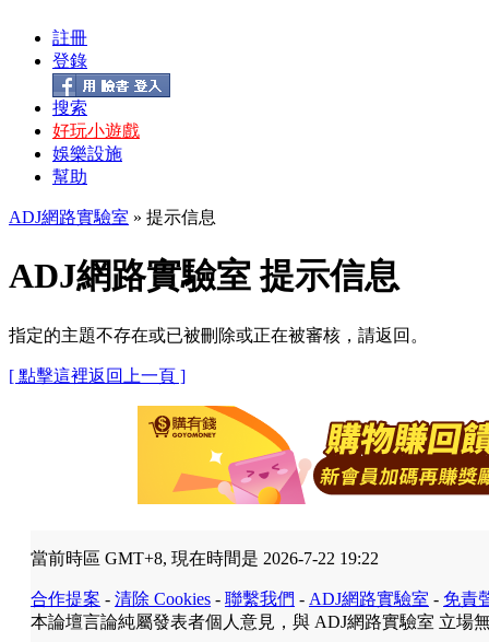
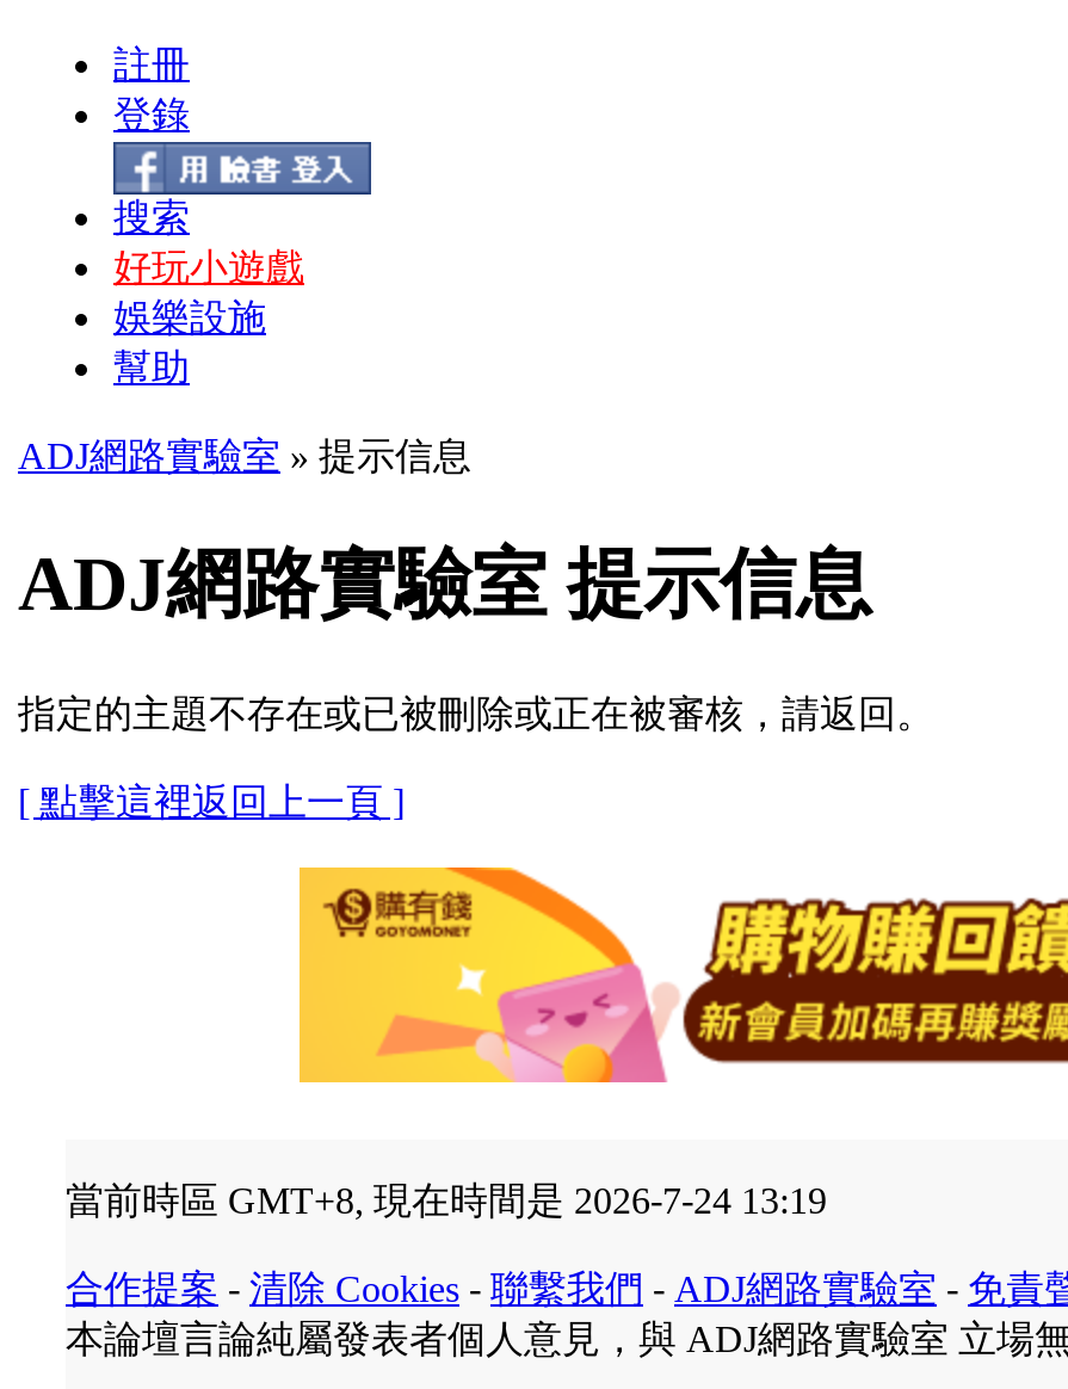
[31,549,379,568] 當前時區 GMT+8, 現在時間是 2026-7-22 19:22 -> [66,1180,827,1221] 當前時區 GMT+8, 現在時間是 2026-7-24 13:19

